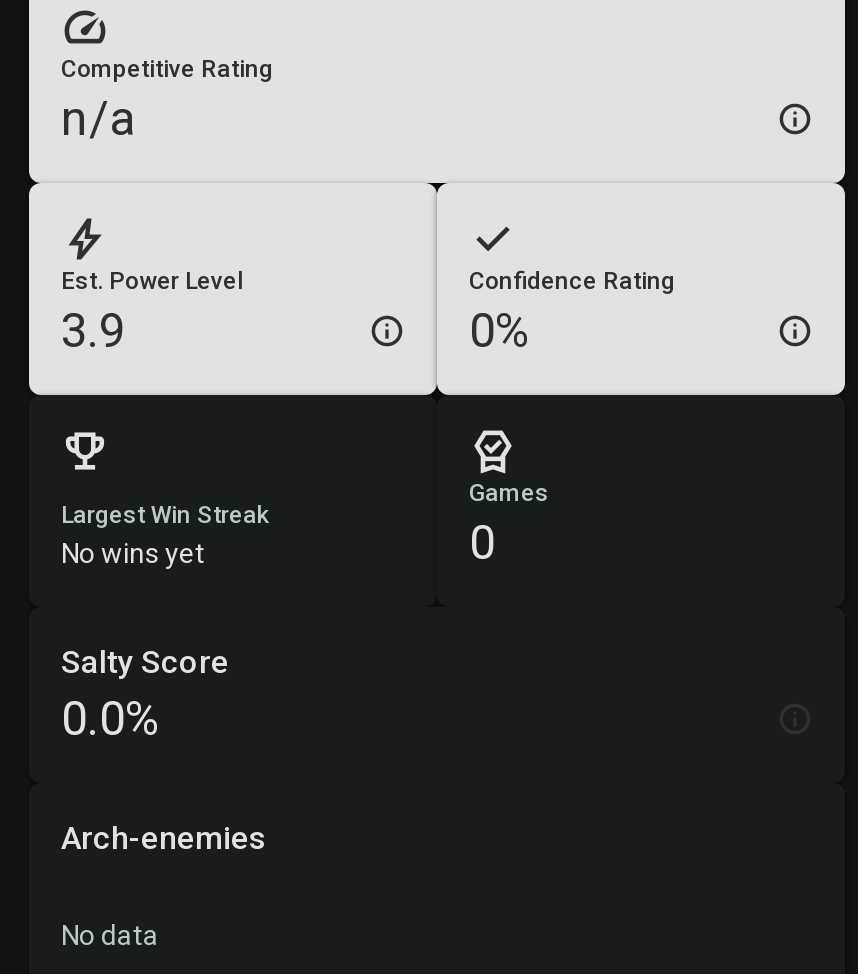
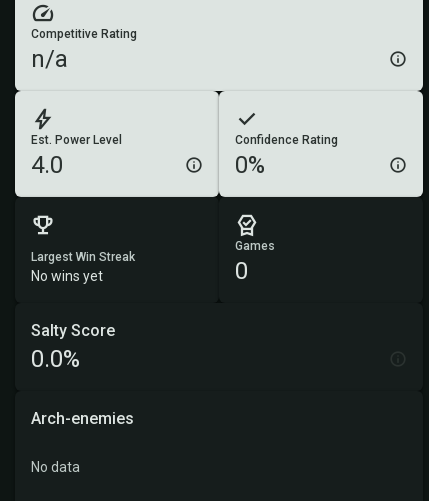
[61,303,125,359] 3.9 -> [31,151,63,179] 4.0

